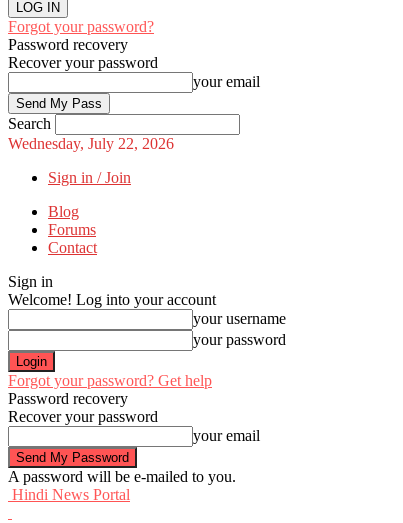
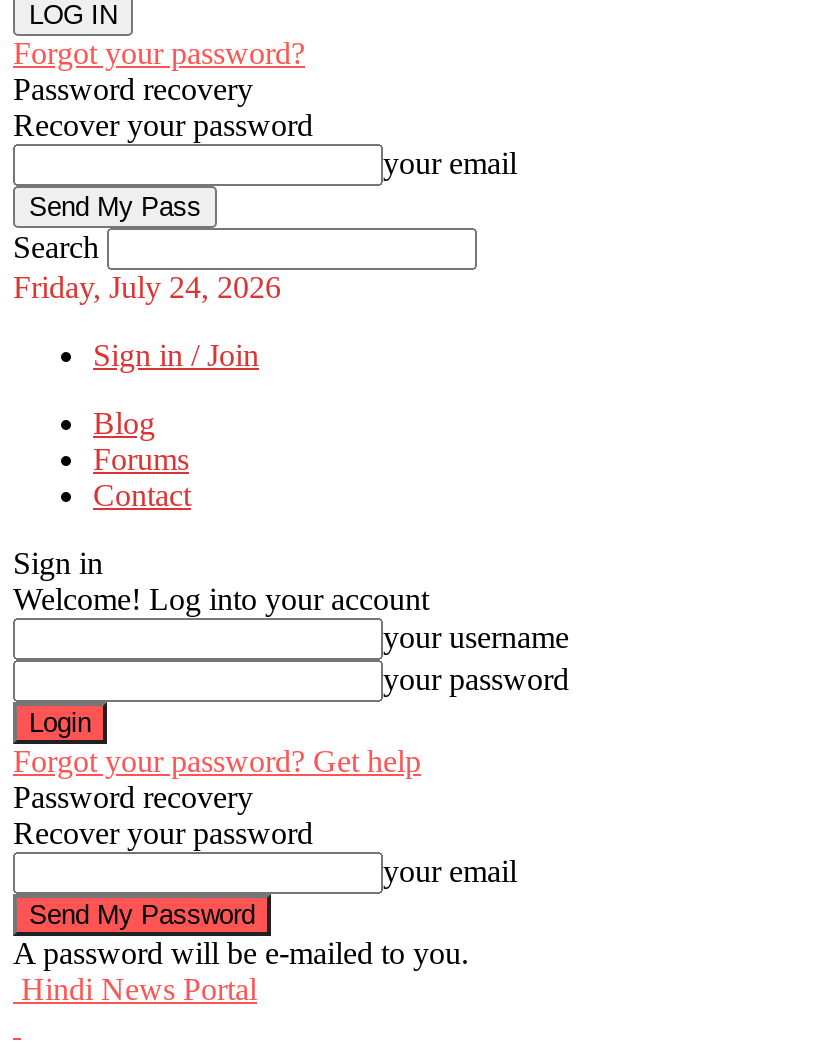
[8,135,174,152] Wednesday, July 22, 2026 -> [13,270,281,304] Friday, July 24, 2026

